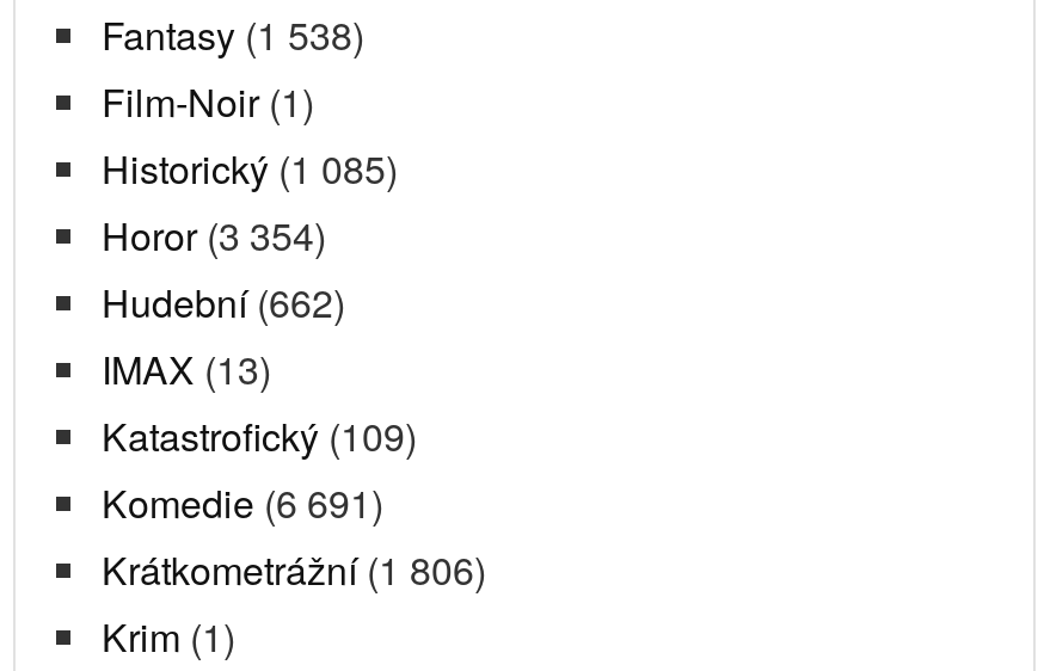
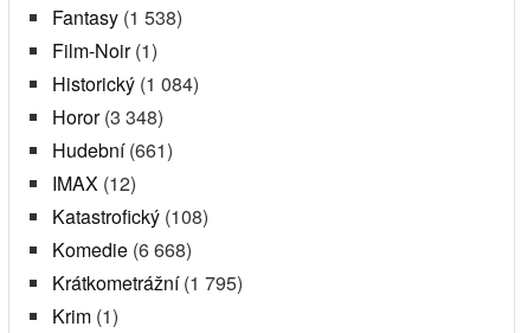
[102,141,398,196] Historický (1 085) -> [52,70,199,97] Historický (1 084)
[102,208,326,263] Horor (3 354) -> [52,103,163,131] Horor (3 348)
[102,275,345,330] Hudební (662) -> [52,137,173,164] Hudební (661)
[102,342,271,397] IMAX (13) -> [52,170,136,197] IMAX (12)
[102,409,417,464] Katastrofický (109) -> [52,203,208,230] Katastrofický (108)
[102,476,383,531] Komedie (6 691) -> [52,236,192,263] Komedie (6 668)
[102,543,486,597] Krátkometrážní (1 806) -> [52,269,243,297] Krátkometrážní (1 795)

